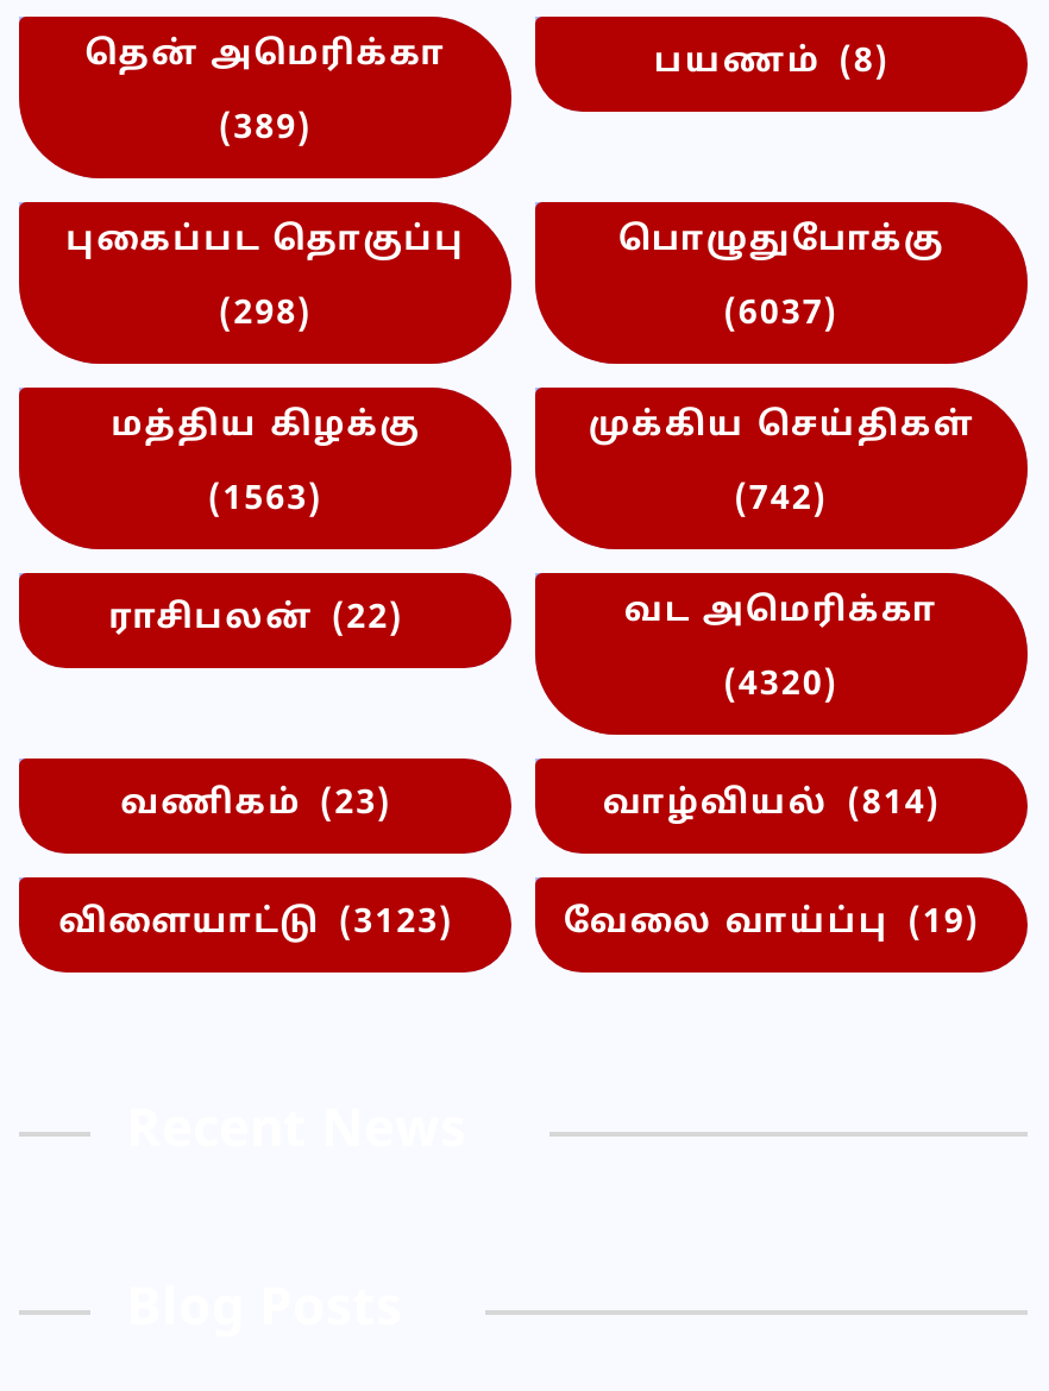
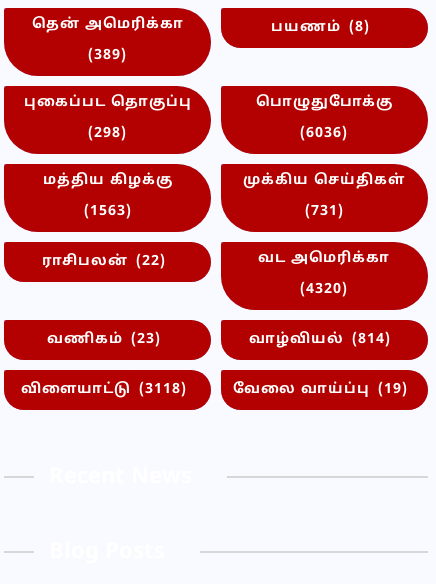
[724,295,838,335] (6037) -> [300,125,348,142] (6036)
[735,480,828,520] (742) -> [305,203,344,220] (731)
[59,903,453,944] விளையாட்டு (3123) -> [21,381,187,398] விளையாட்டு (3118)

